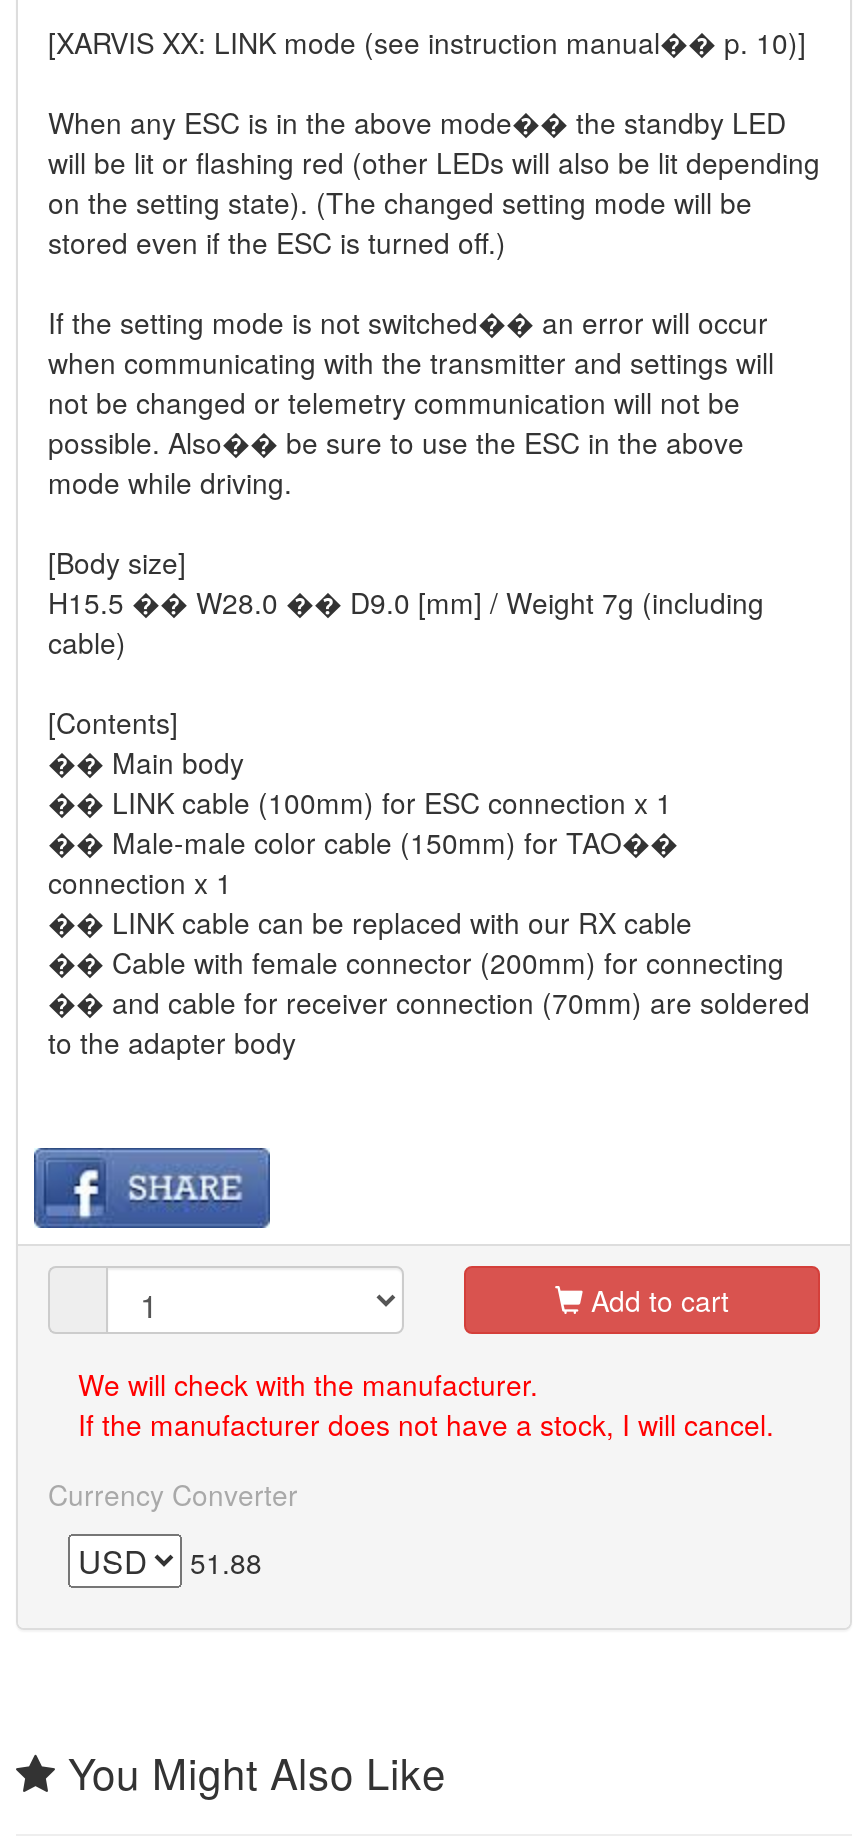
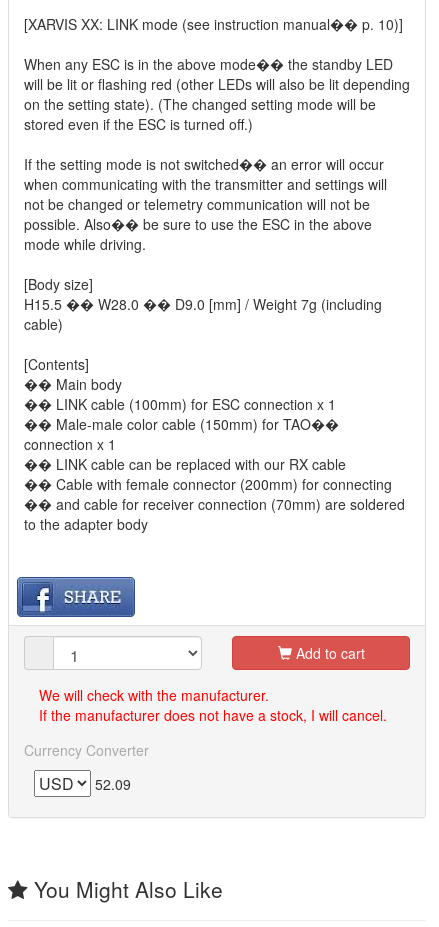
[182,1542,262,1582] 51.88 -> [91,774,131,794] 52.09

